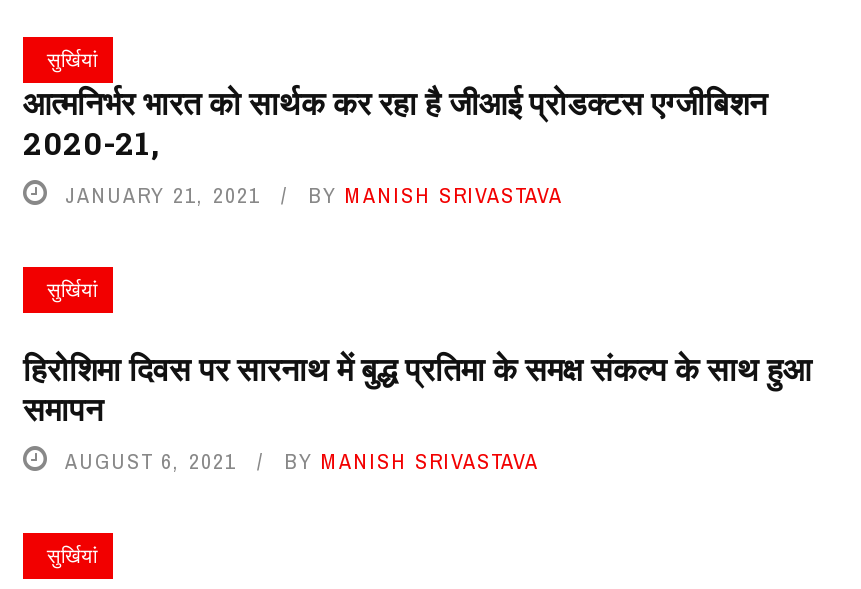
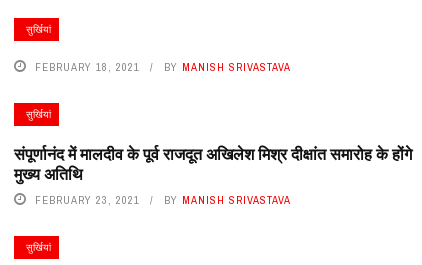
[23,81,767,209] आत्मनिर्भर भारत को सार्थक कर रहा है जीआई प्रोडक्टस एग्जीबिशन | 2020-21, | JANUARY 21, 2021 -> [35,60,140,74] FEBRUARY 18, 2021
[23,347,811,475] हिरोशिमा दिवस पर सारनाथ में बुद्ध प्रतिमा के समक्ष संकल्प के साथ हुआ | समापन | AUGUST 6, 2021 -> [14,143,412,207] संपूर्णानंद में मालदीव के पूर्व राजदूत अखिलेश मिश्र दीक्षांत समारोह के होंगे | मुख्य अतिथि | FEBRUARY 23, 2021

